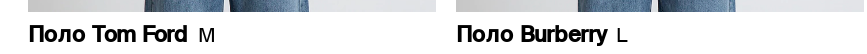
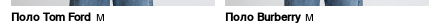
[456,24,628,46] Поло Burberry L -> [225,12,314,23] Поло Burberry M

